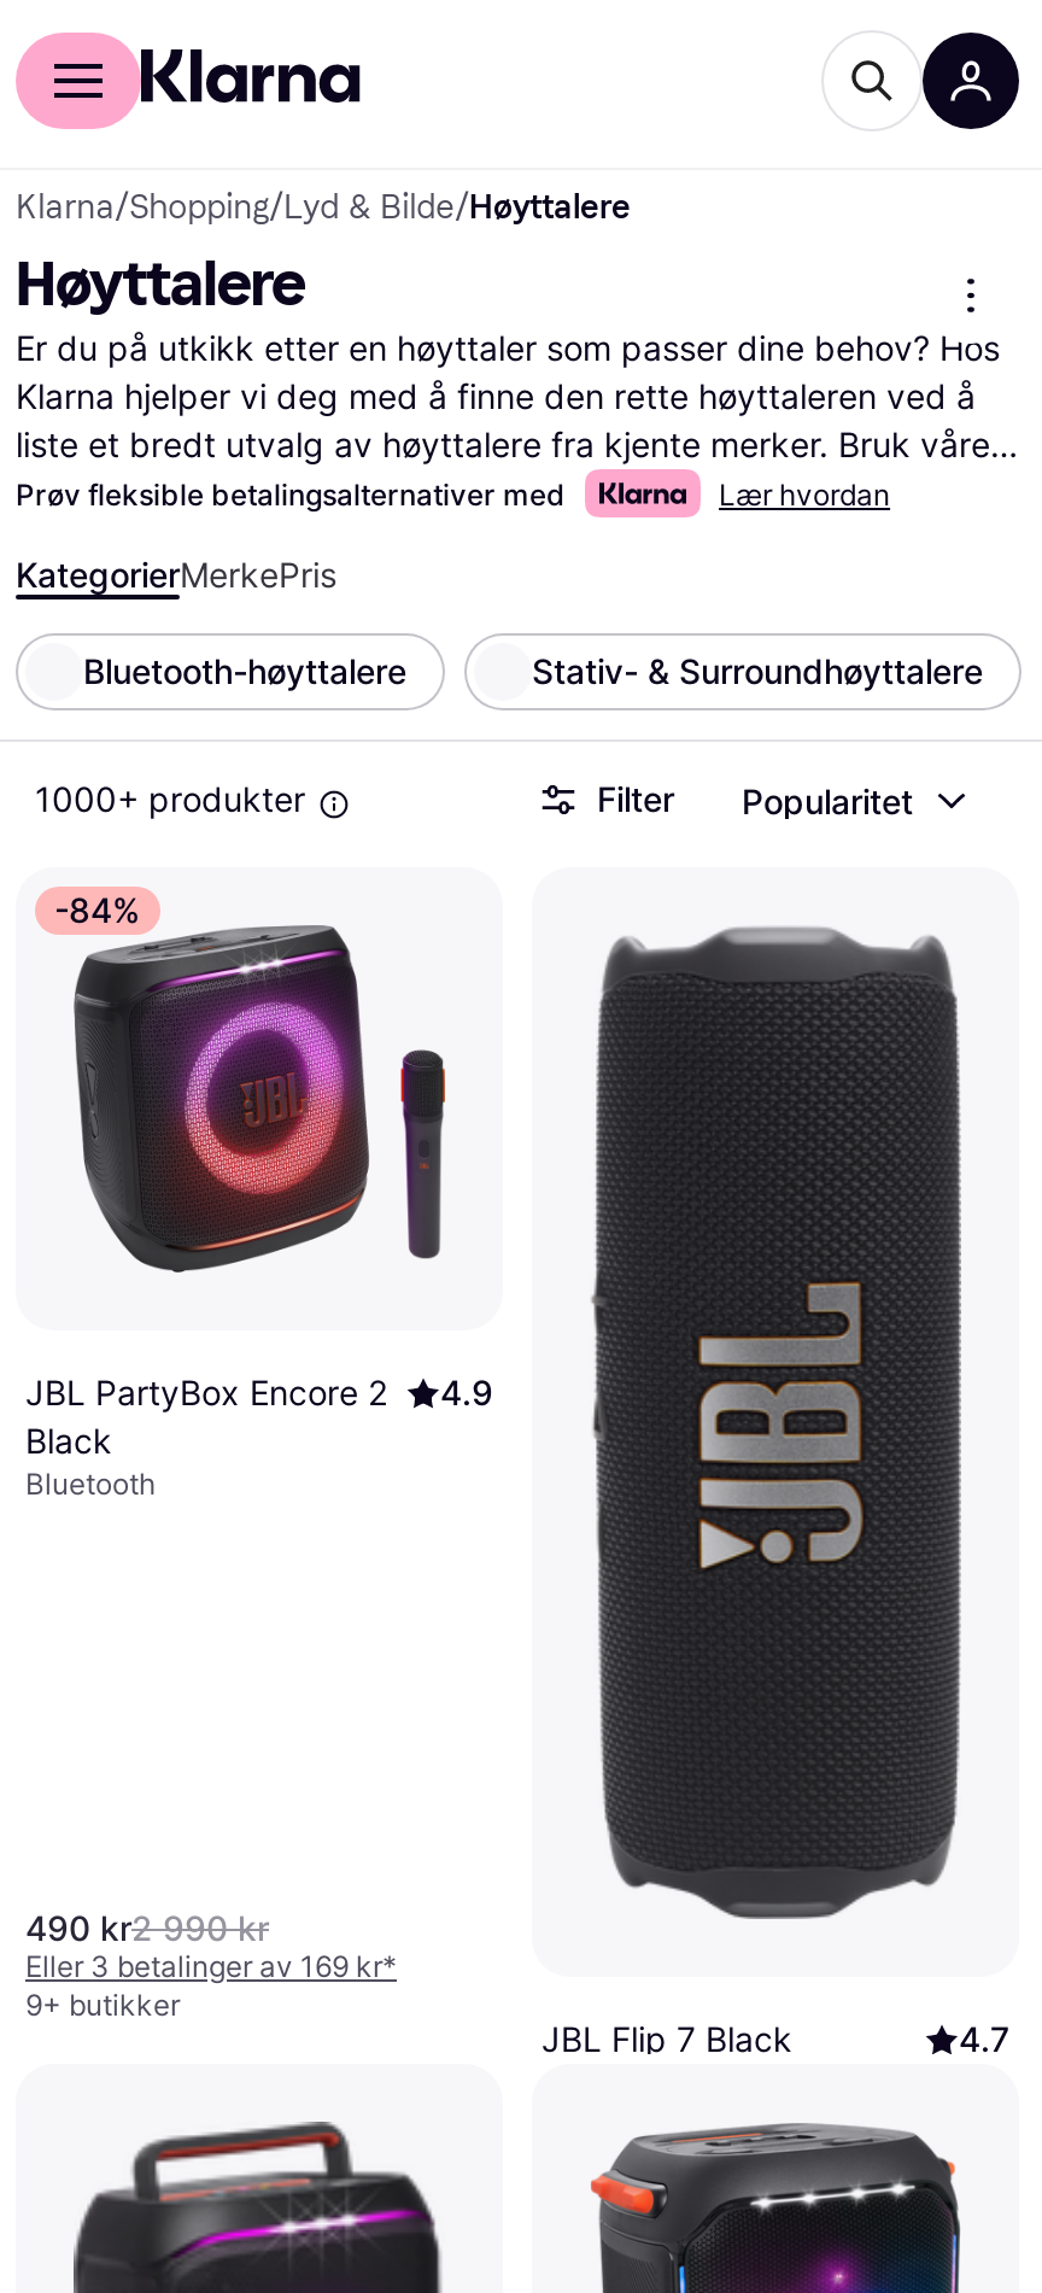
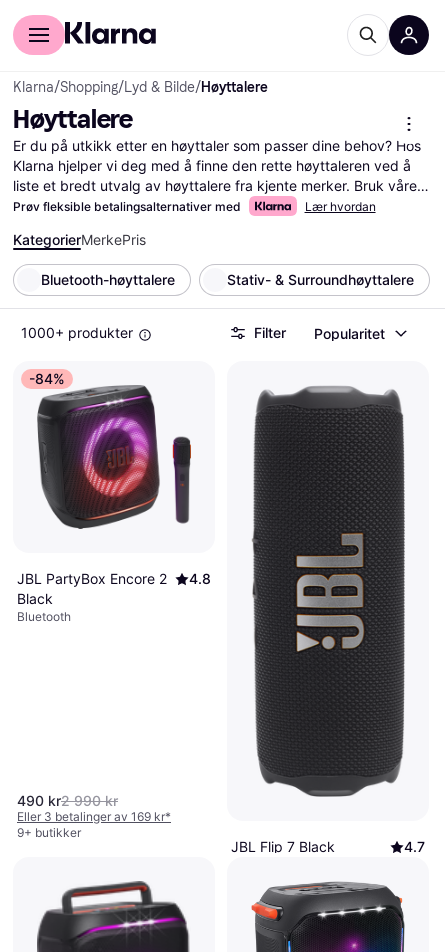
[25,1370,493,1412] JBL PartyBox Encore 2 4.9 -> [17,570,211,587] JBL PartyBox Encore 2 4.8

